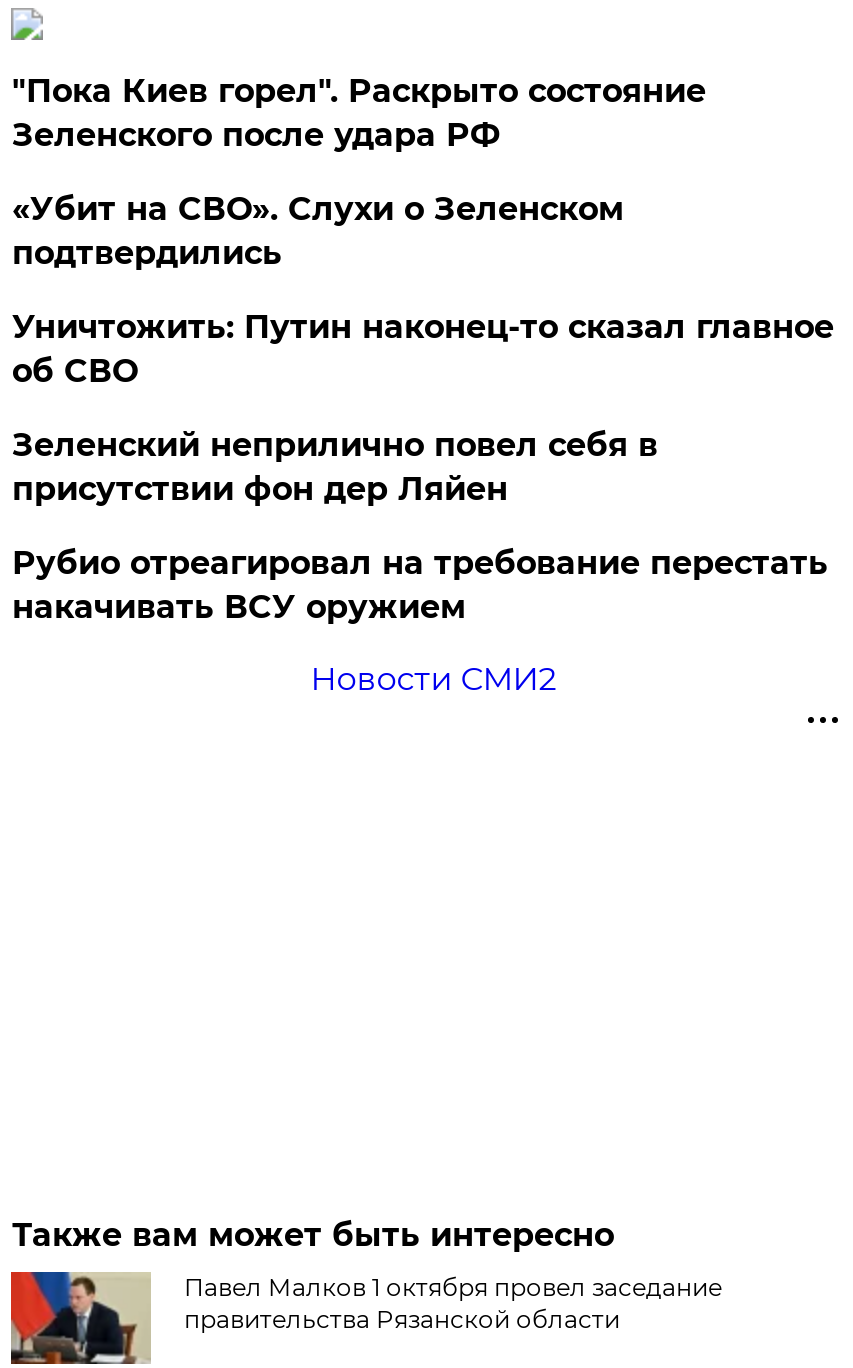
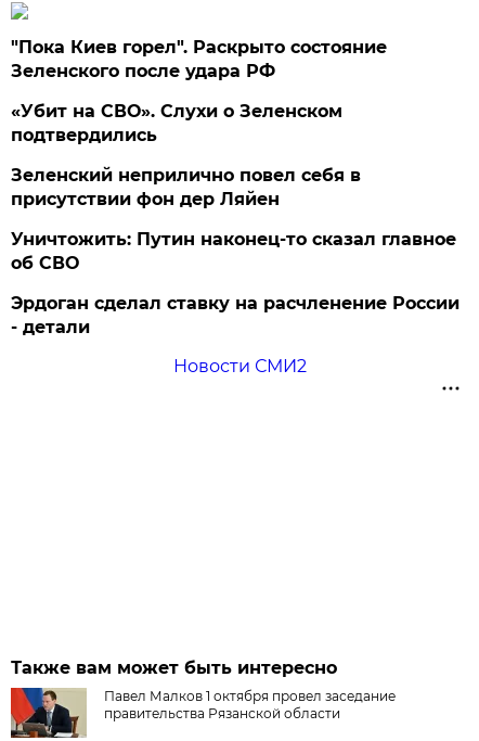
moved [12,308,834,390] -> [11,229,457,273]: Уничтожить: Путин наконец-то сказал главное | об СВО
moved [12,426,658,508] -> [11,165,361,209]: Зеленский неприлично повел cебя в | присутствии фон дер Ляйен
[12,544,828,626] Рубио отреагировал на требование перестать | накачивать ВСУ оружием -> [11,293,460,337] Эрдоган сделал ставку на расчленение России | - детали

